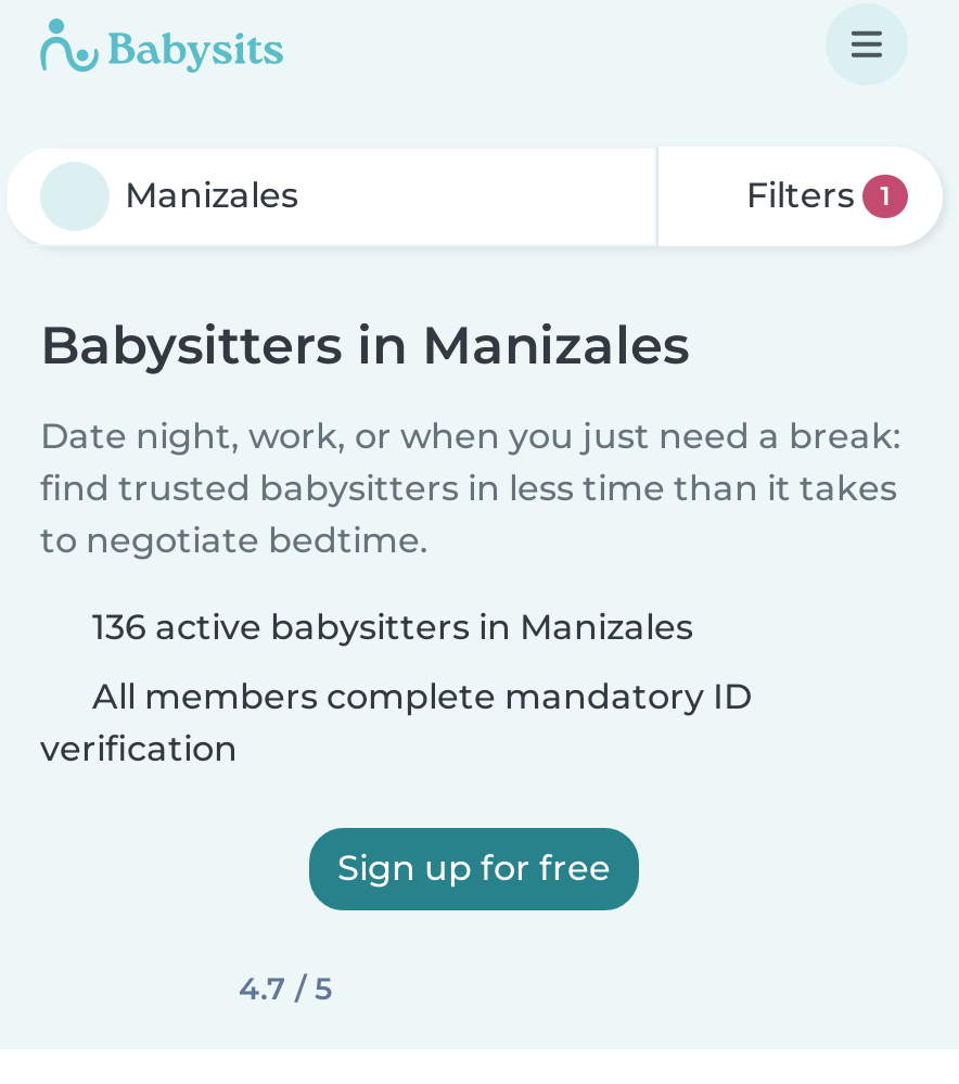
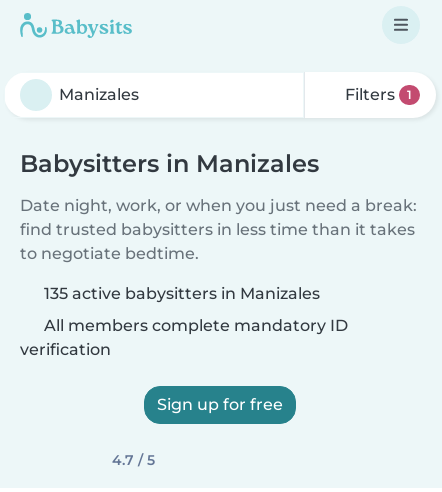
[92,607,693,648] 136 active babysitters in Manizales -> [44,284,320,303] 135 active babysitters in Manizales

